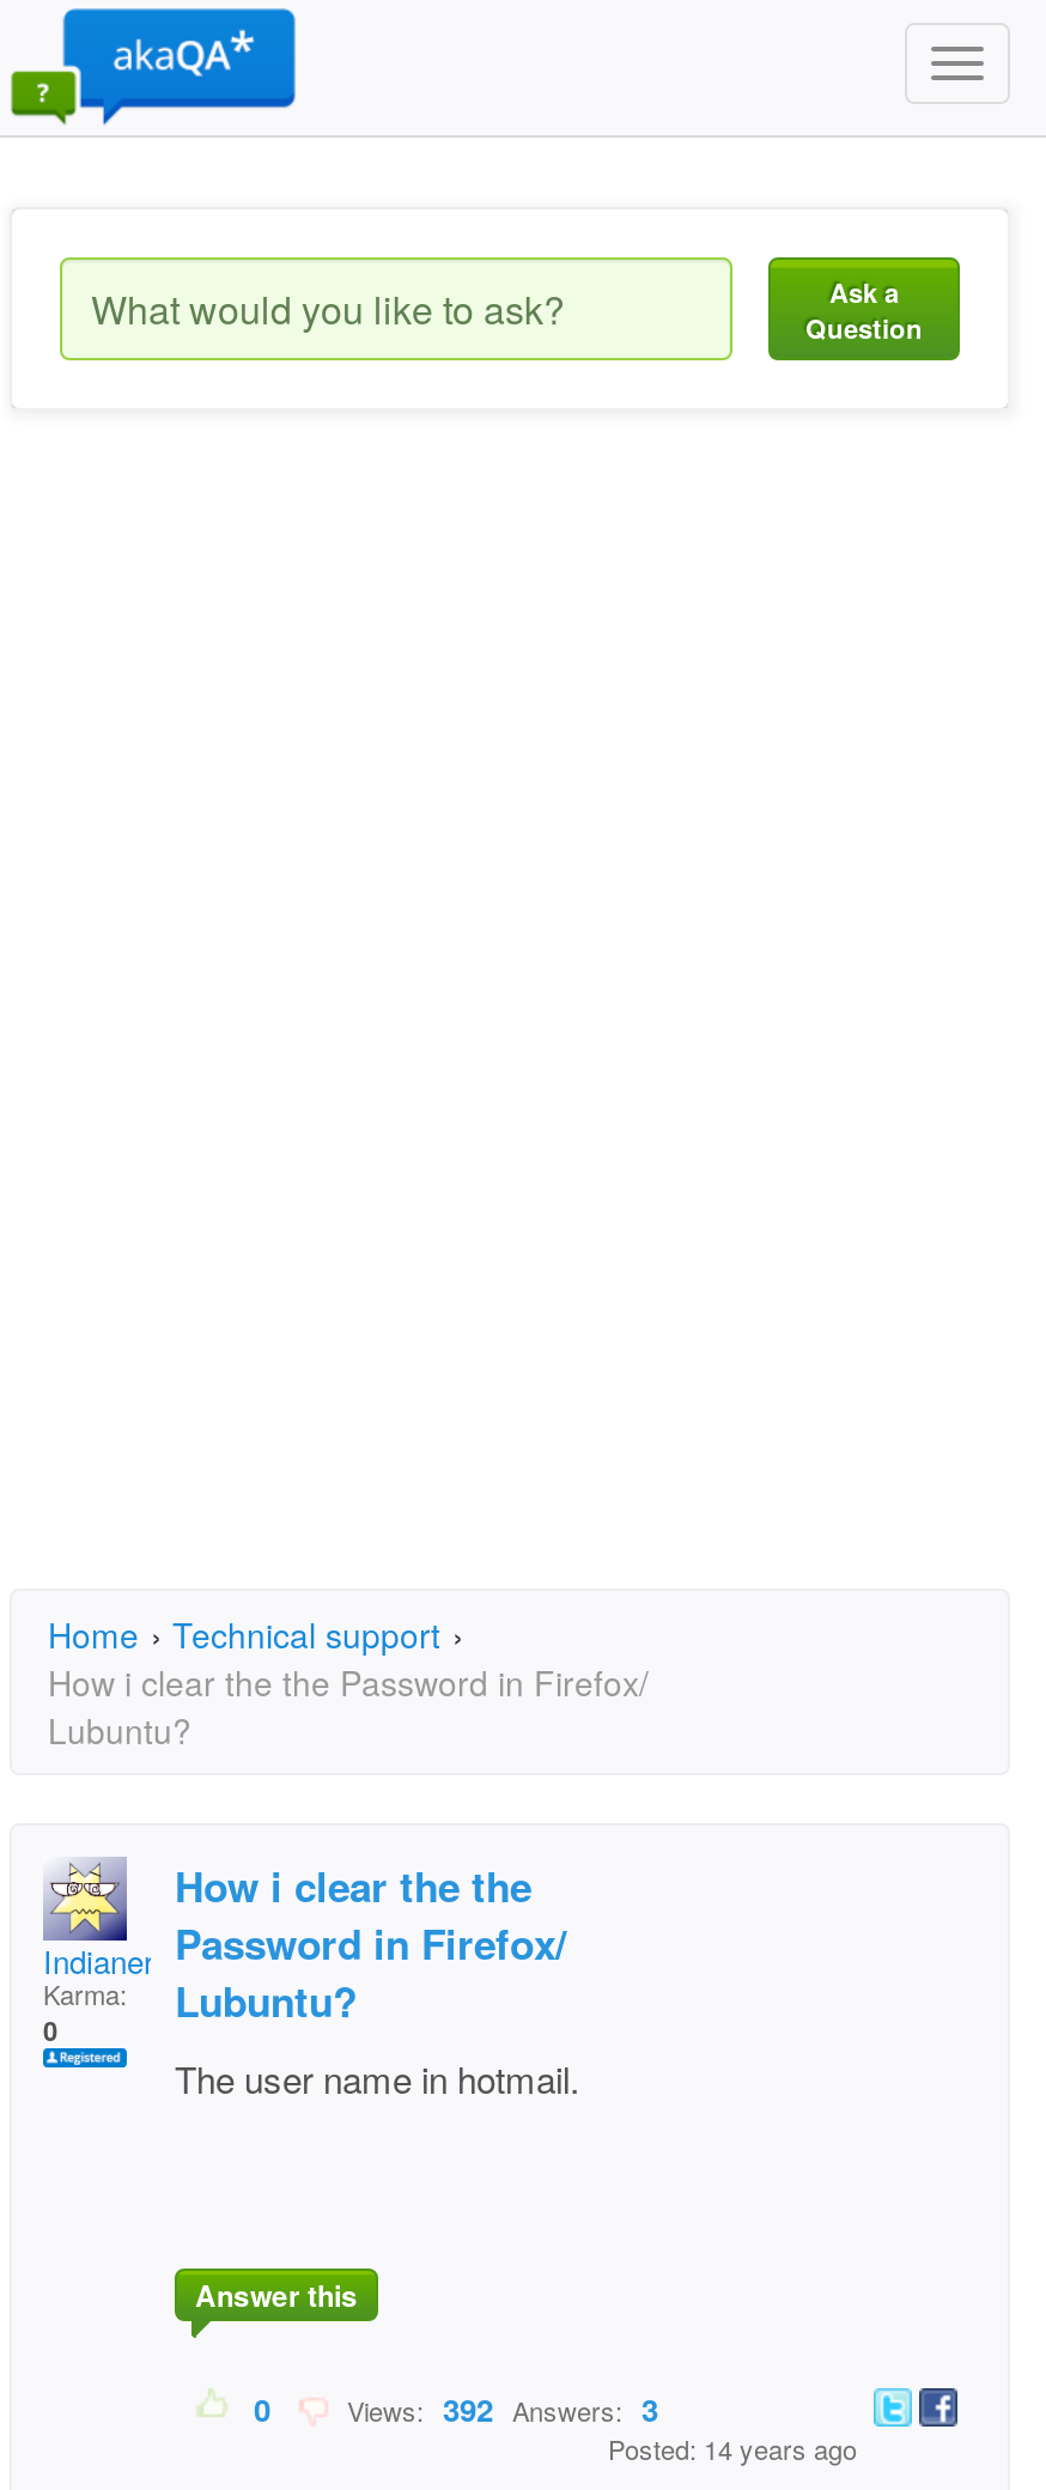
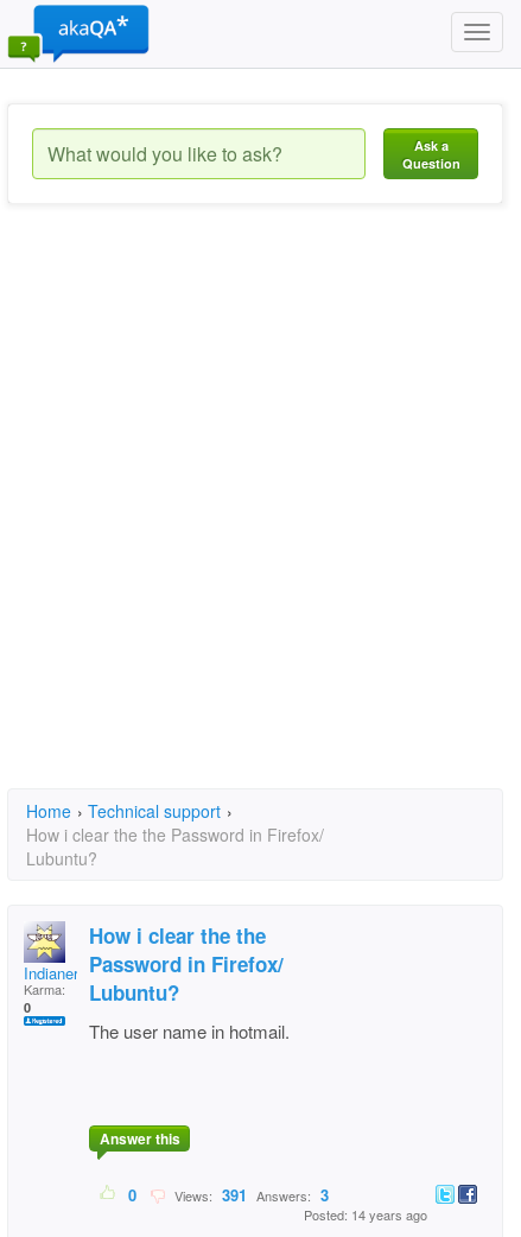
[333,2386,658,2432] Views: 392 Answers: 3 -> [167,1184,329,1206] Views: 391 Answers: 3

